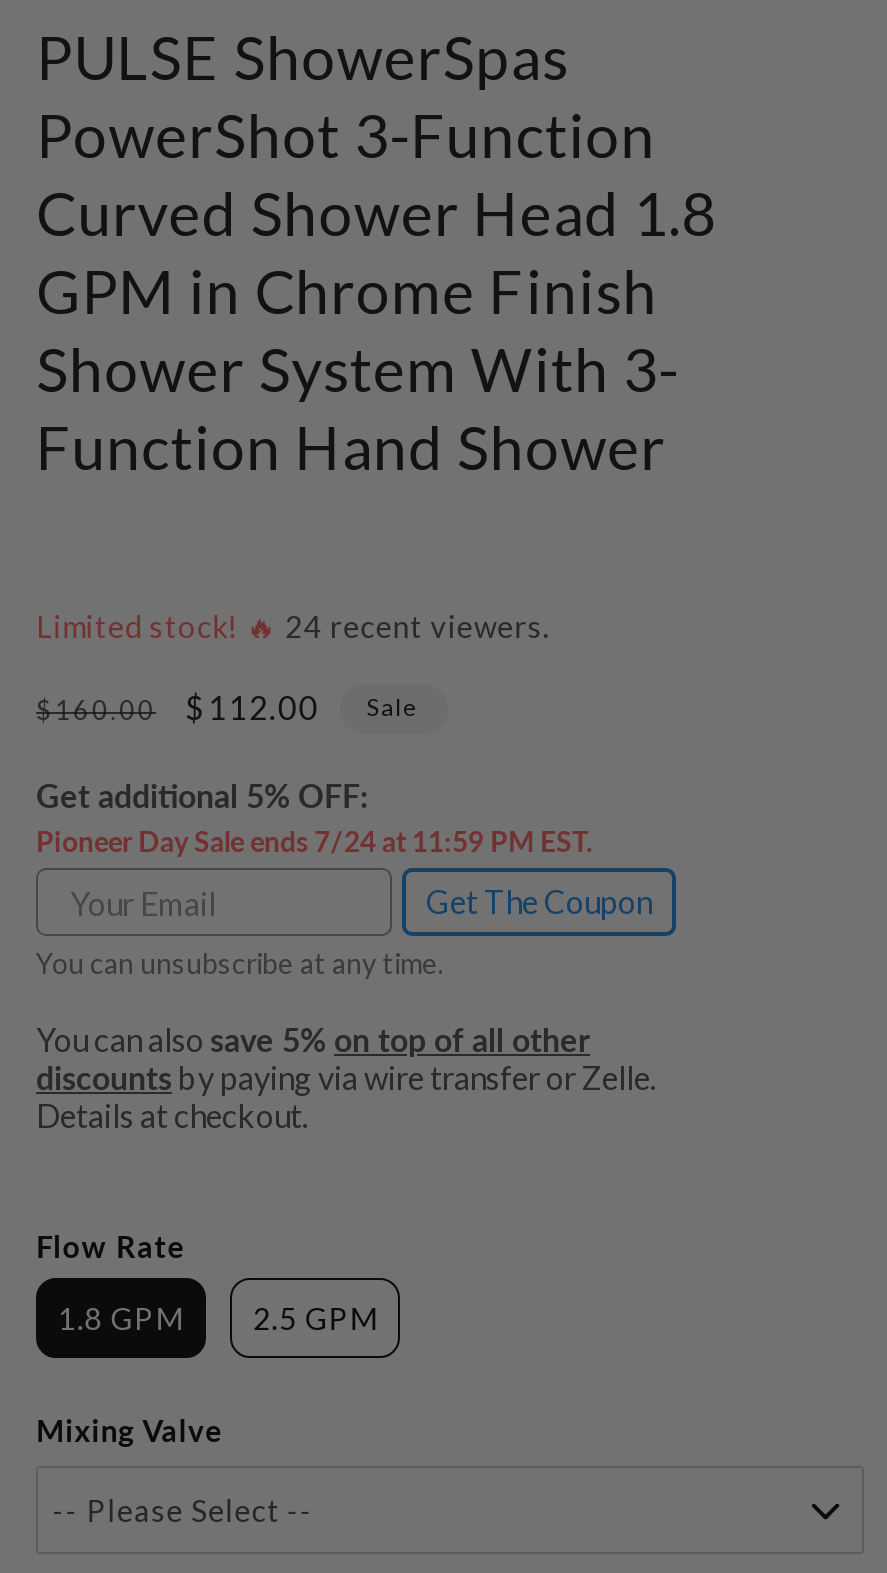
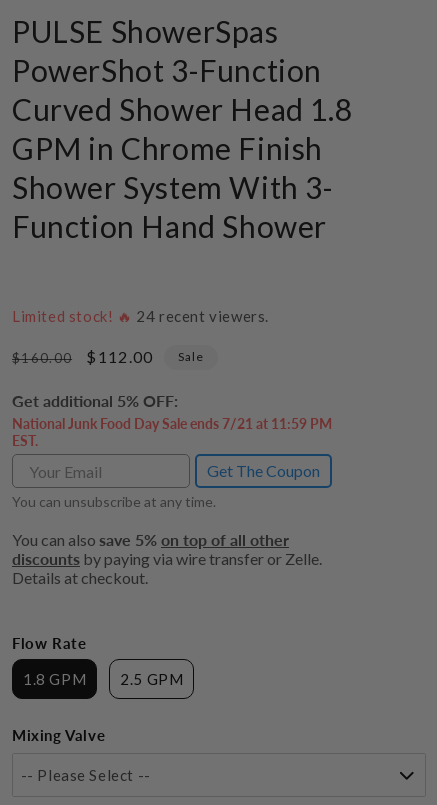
[36,825,592,859] Pioneer Day Sale ends 7/24 at 11:59 PM EST. -> [12,415,332,449] National Junk Food Day Sale ends 7/21 at 11:59 PM | EST.

